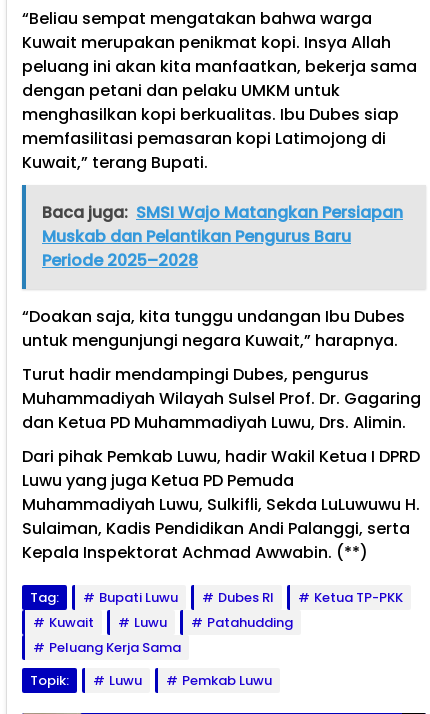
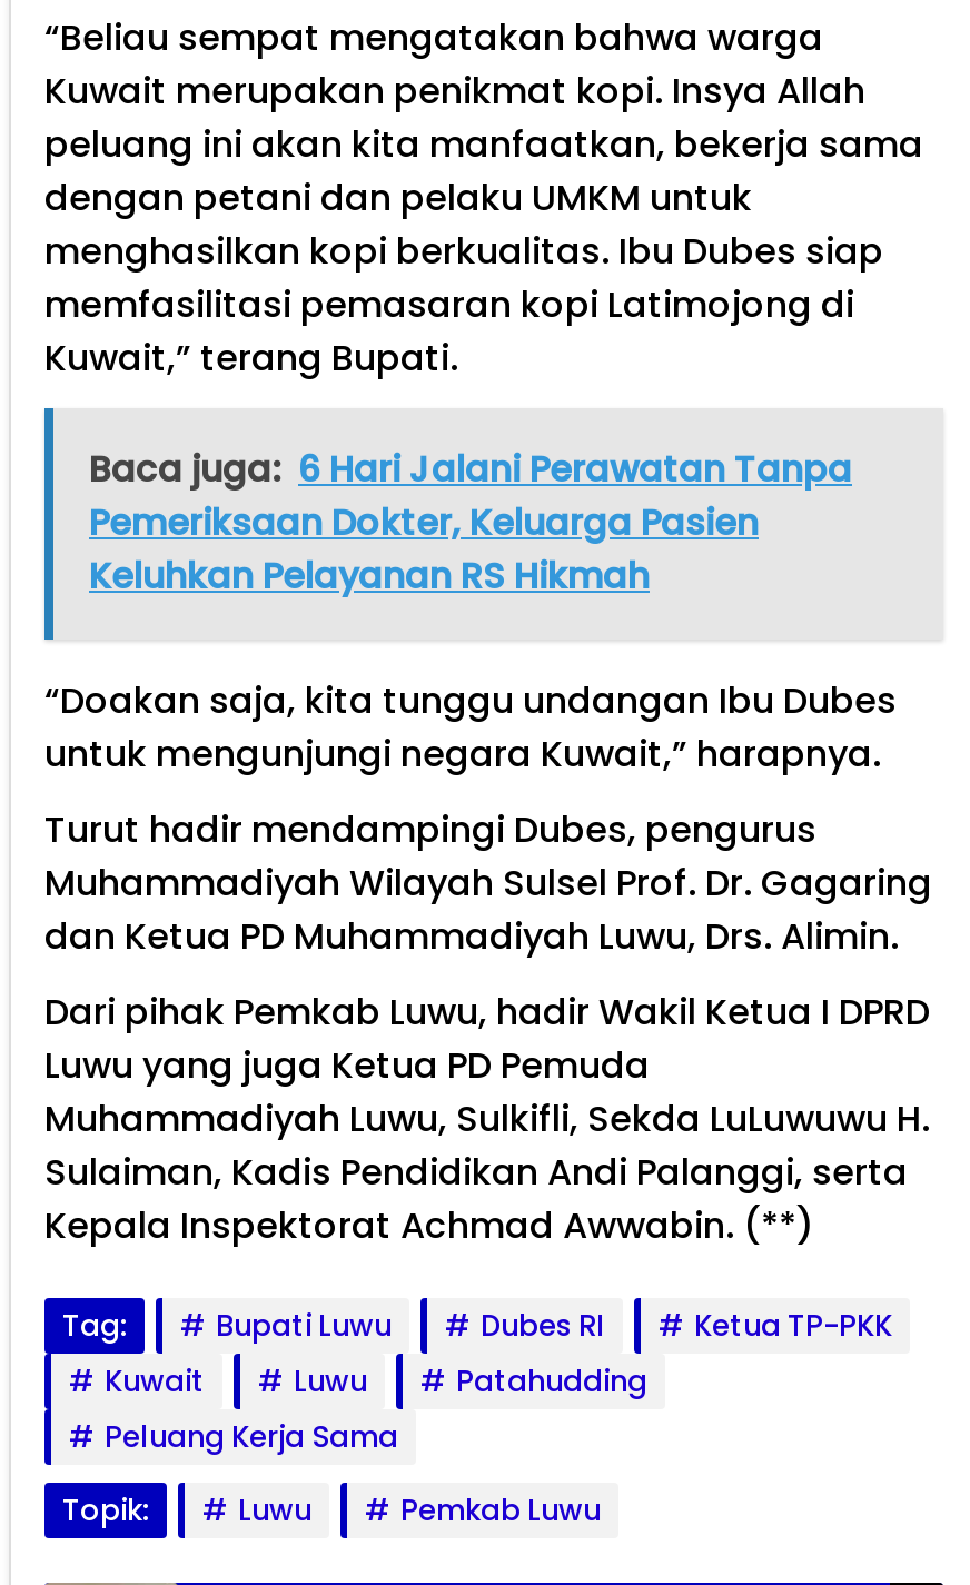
[42,201,403,272] Baca juga: SMSI Wajo Matangkan Persiapan | Muskab dan Pelantikan Pengurus Baru | Periode 2025–2028 -> [89,443,852,601] Baca juga: 6 Hari Jalani Perawatan Tanpa | Pemeriksaan Dokter, Keluarga Pasien | Keluhkan Pelayanan RS Hikmah

